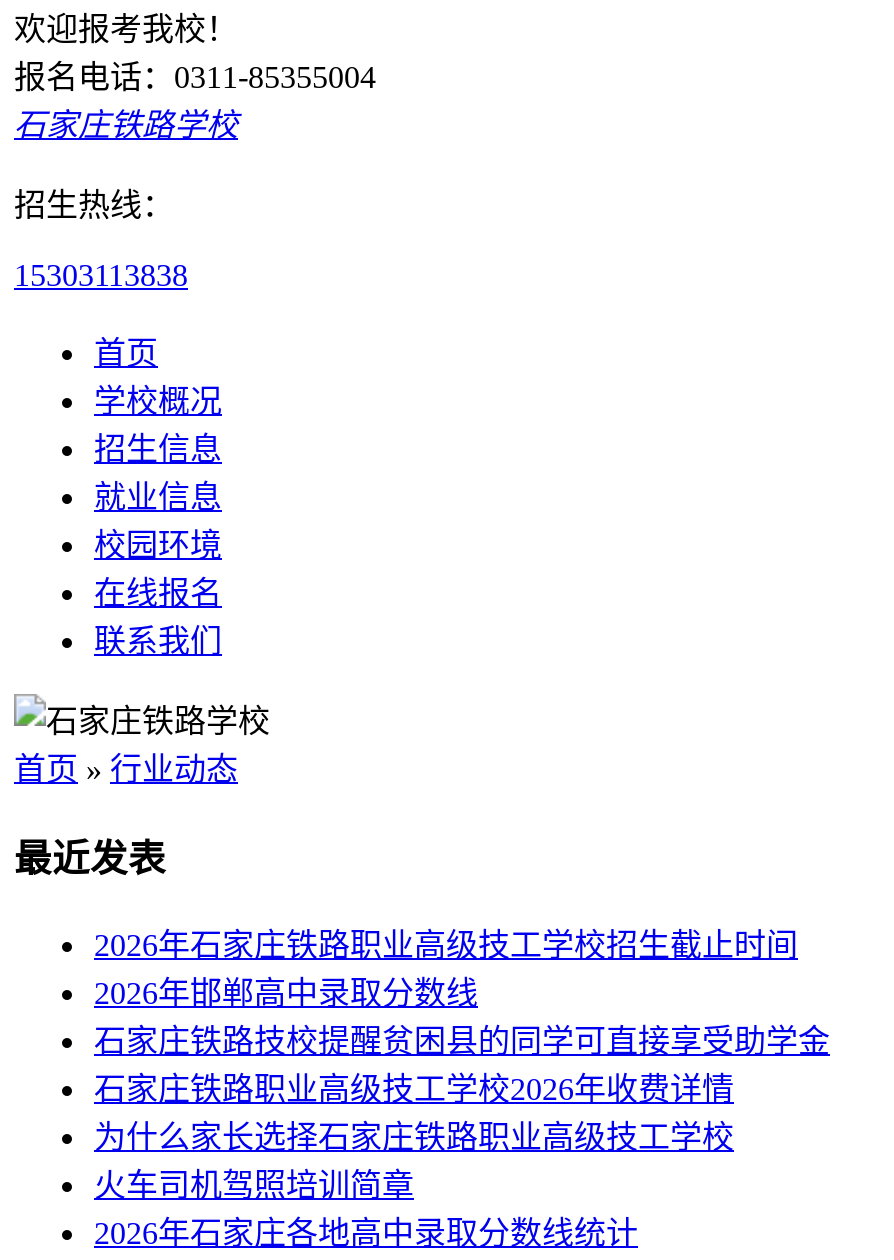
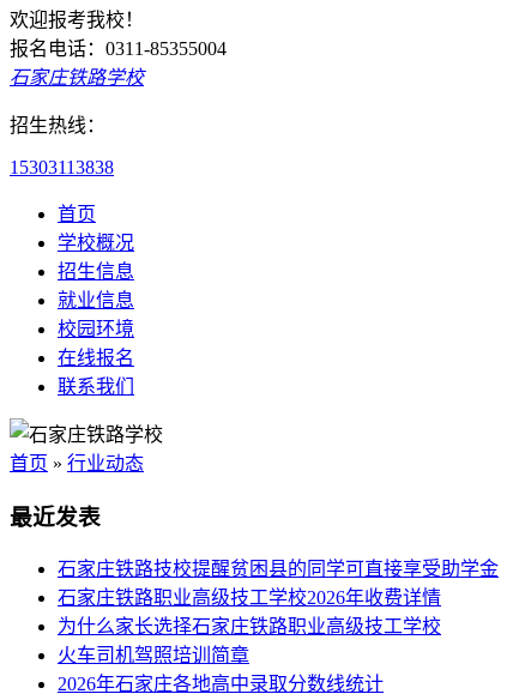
[94,929,798,1011] 2026年石家庄铁路职业高级技工学校招生截止时间 | 2026年邯郸高中录取分数线 -> none

